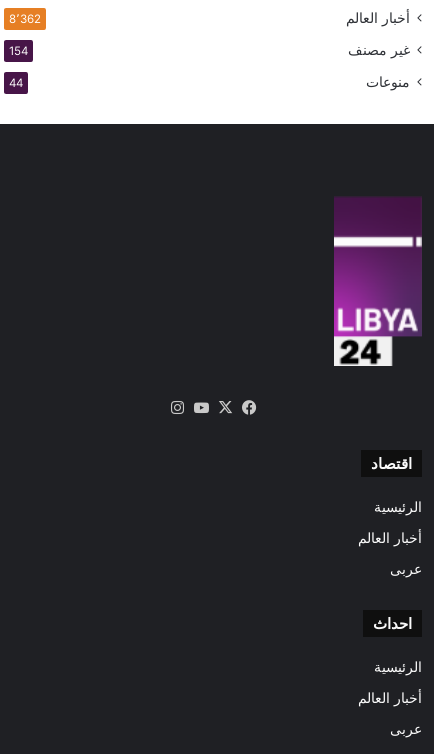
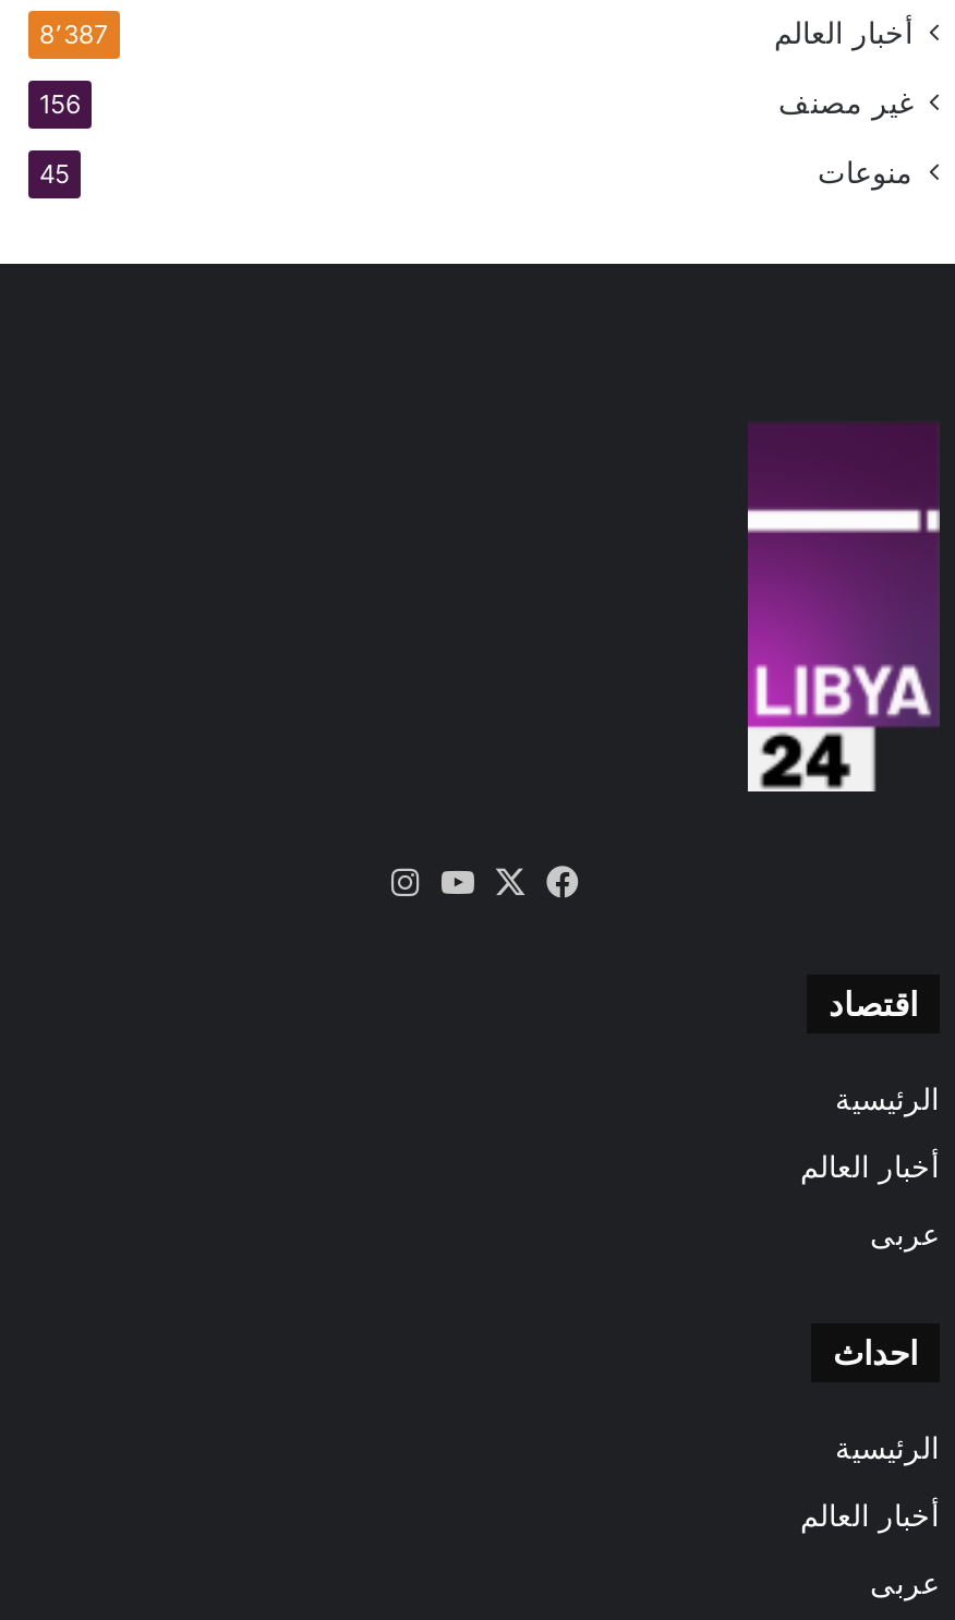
[9,12,41,26] 8٬362 -> [39,19,109,50] 8٬387
[9,44,28,58] 154 -> [39,89,81,119] 156
[9,76,23,90] 44 -> [39,159,70,189] 45

